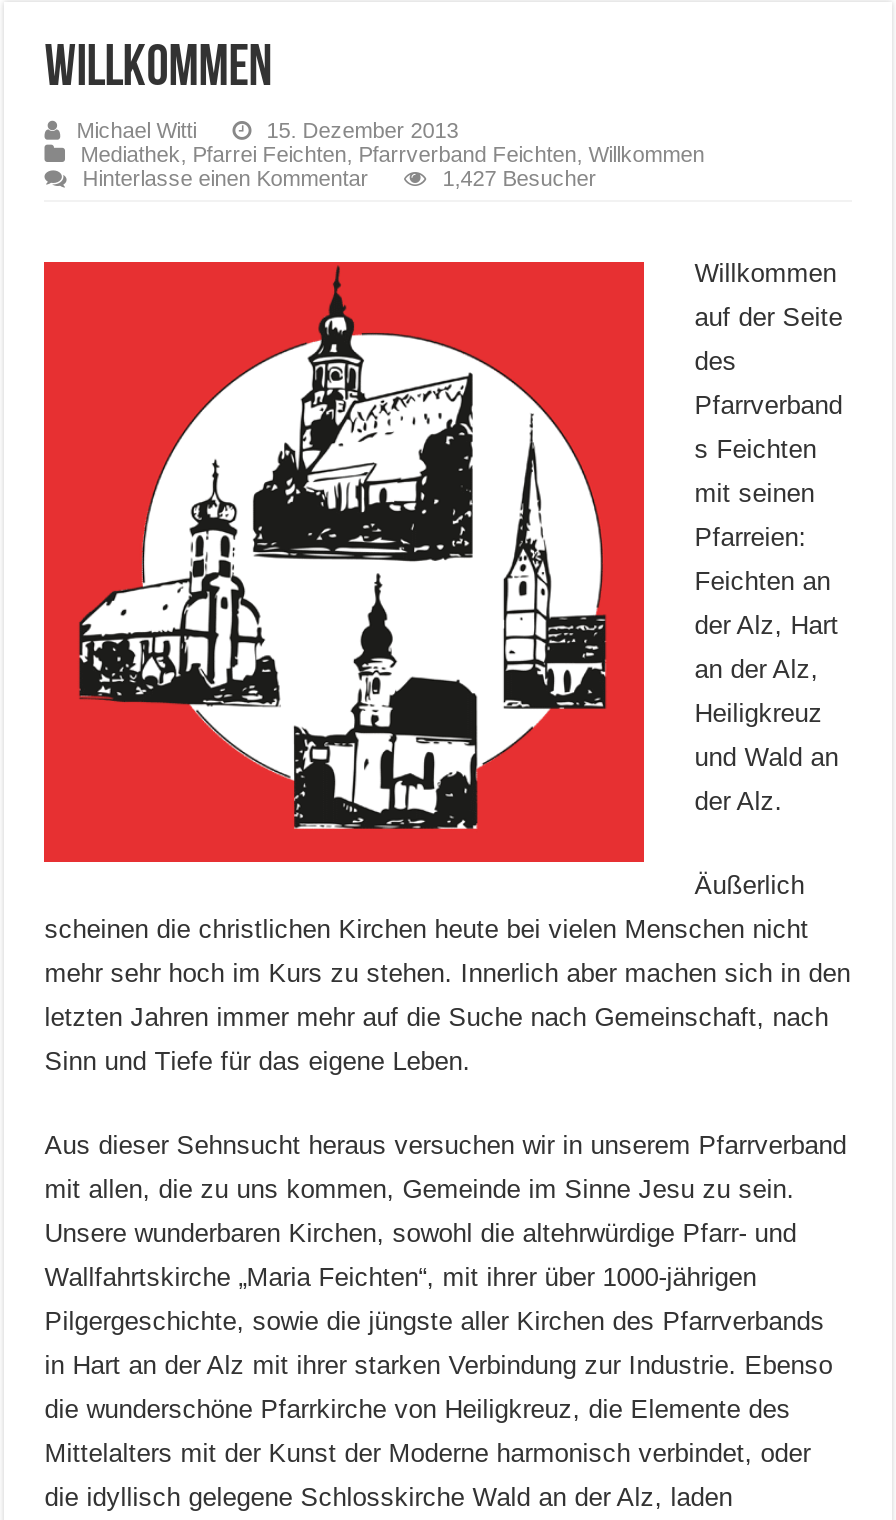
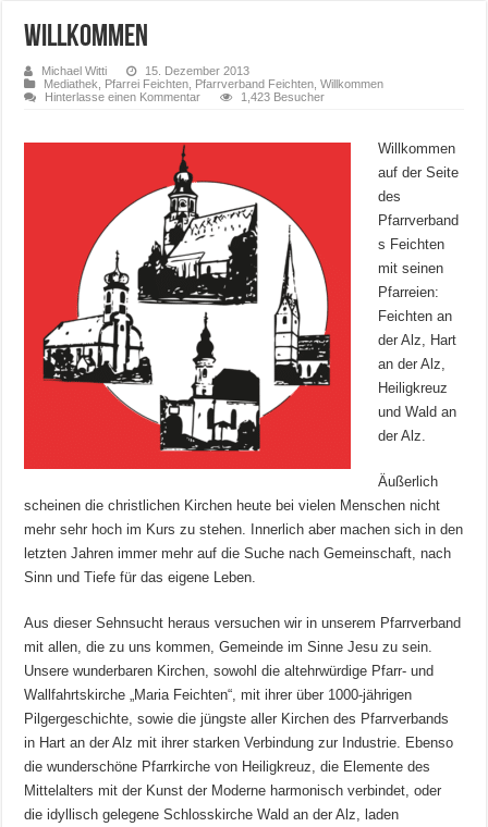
[442,167,596,191] 1,427 Besucher -> [241,91,325,104] 1,423 Besucher

